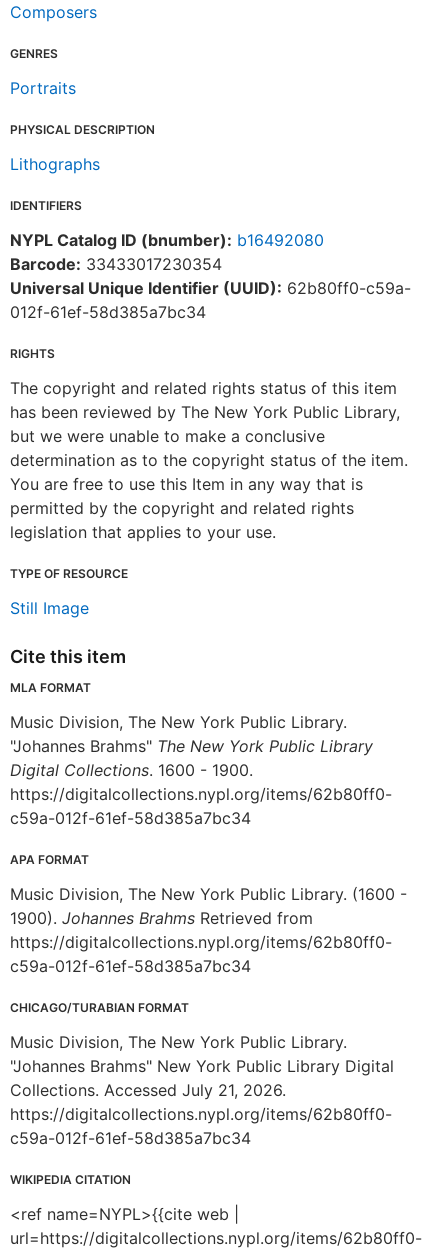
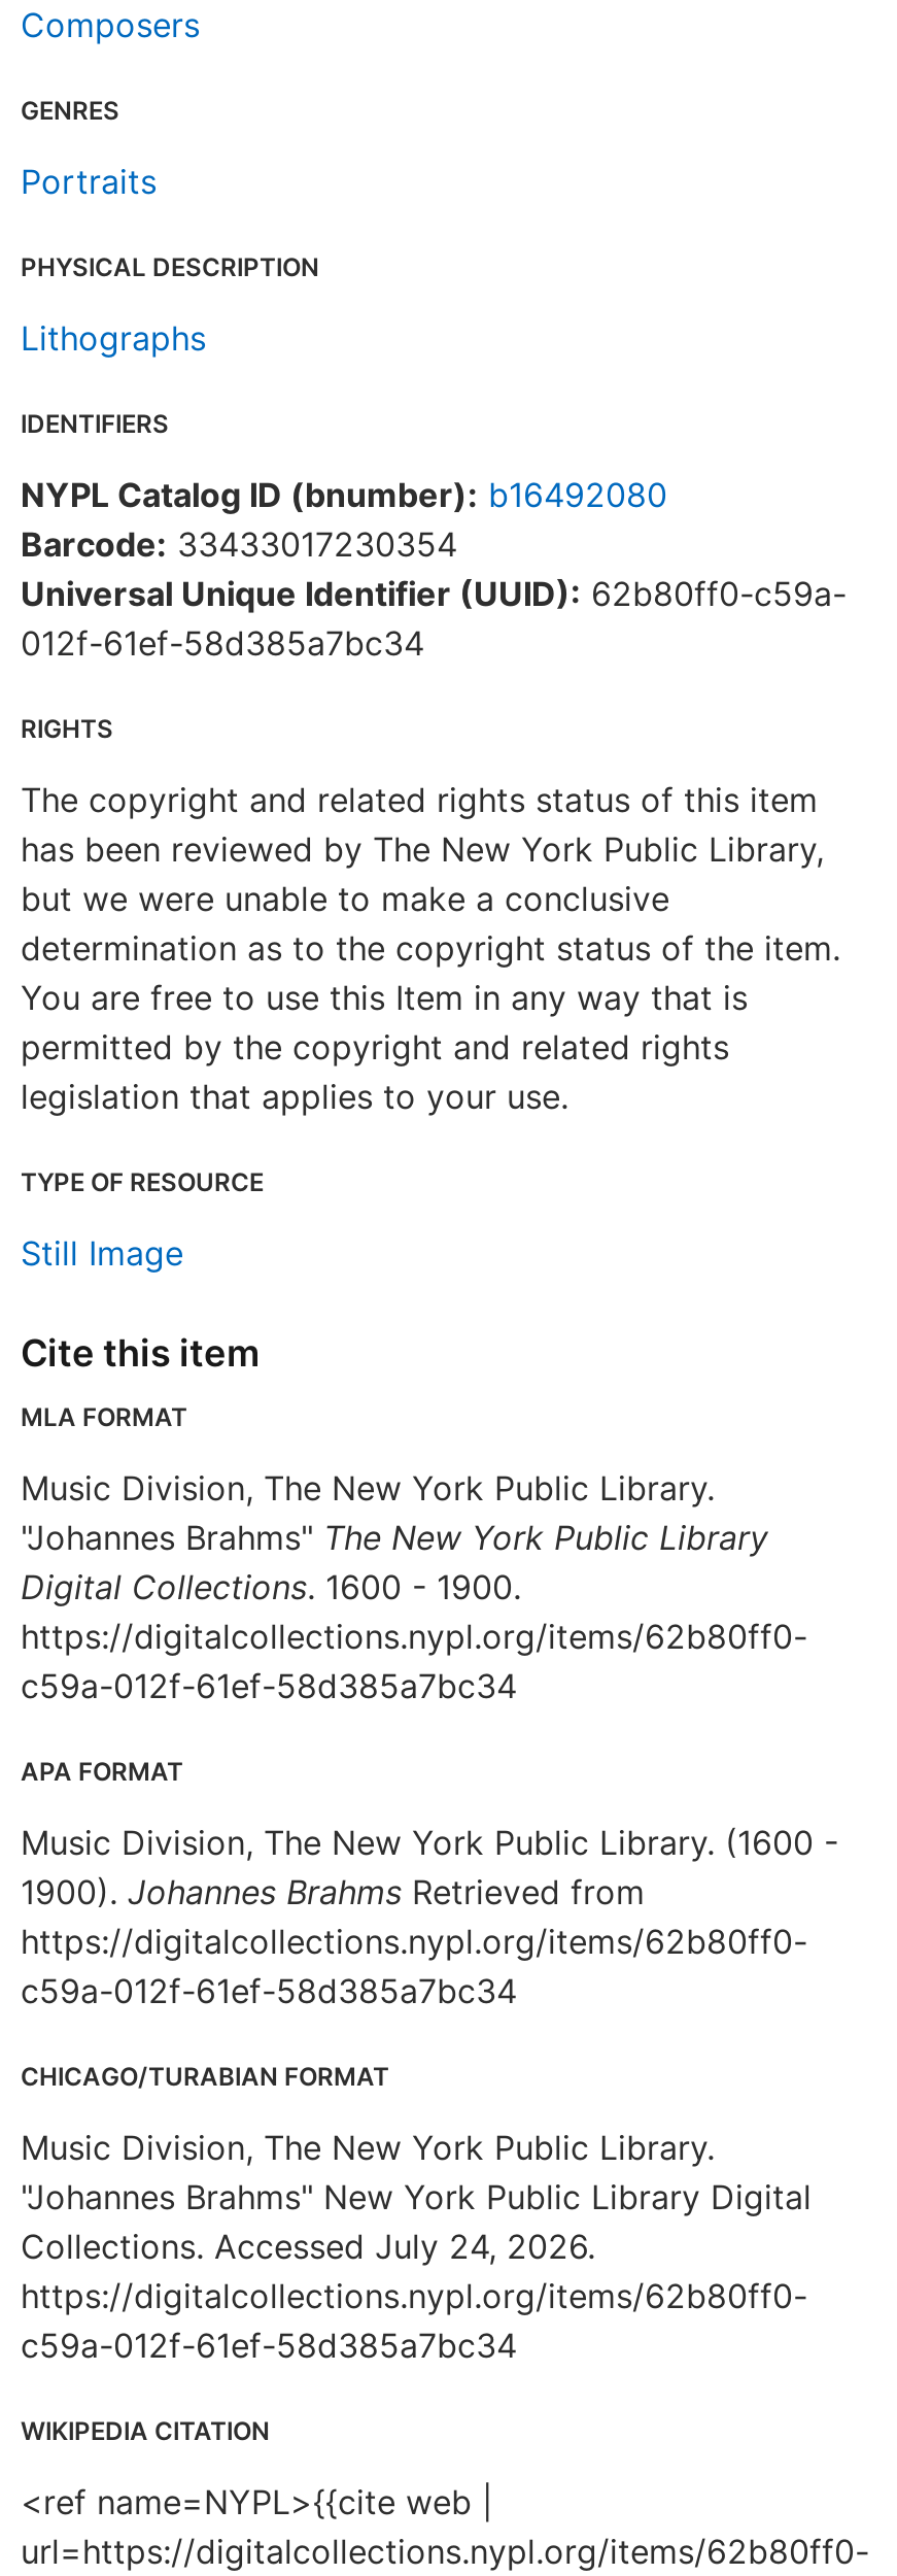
[10,1080,286,1100] Collections. Accessed July 21, 2026. -> [21,2226,595,2267] Collections. Accessed July 24, 2026.

